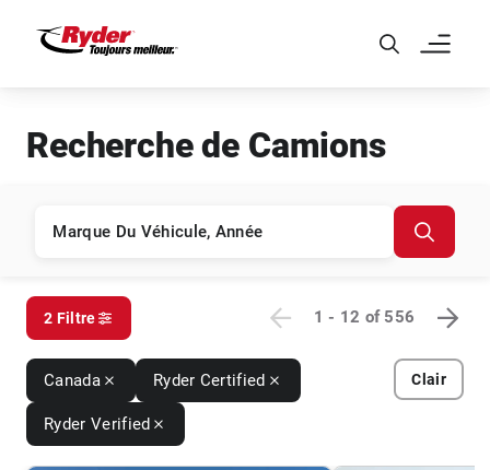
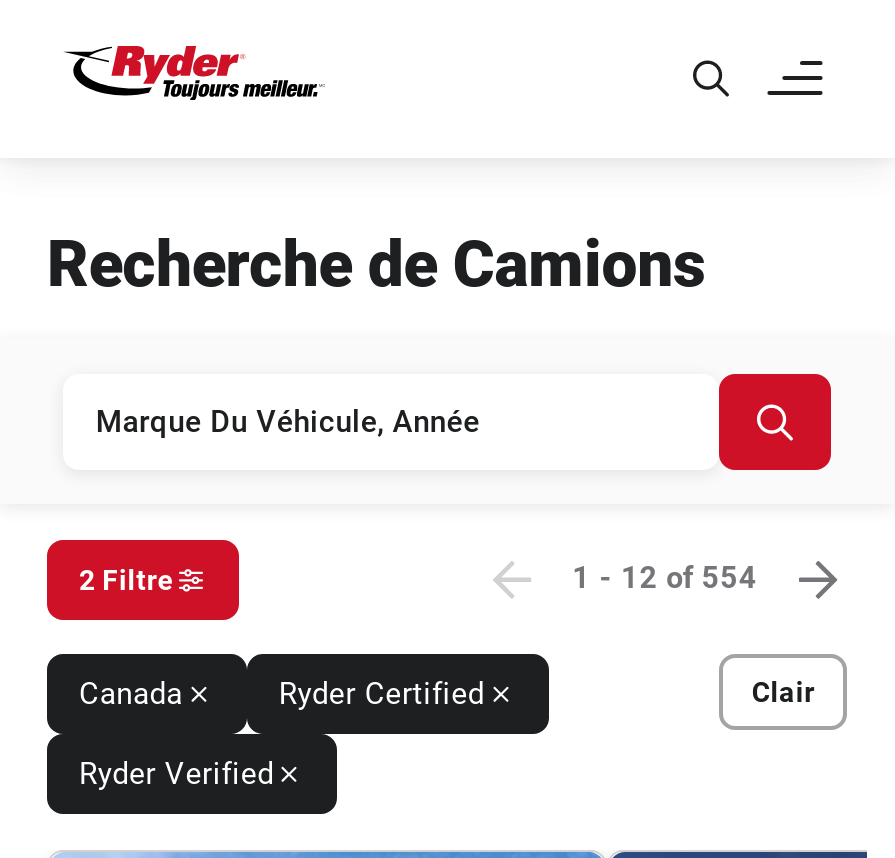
[314,307,415,327] 1 - 12 of 556 -> [572,561,757,597] 1 - 12 of 554

